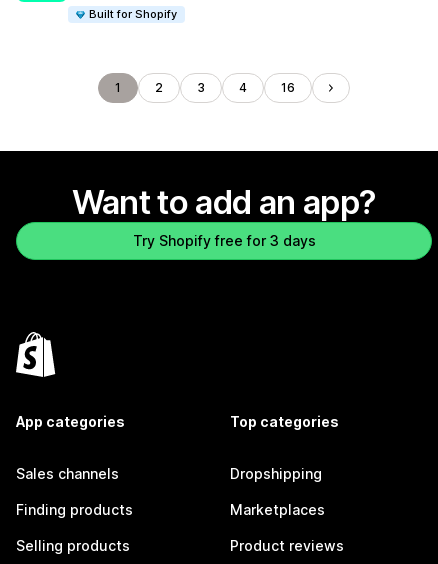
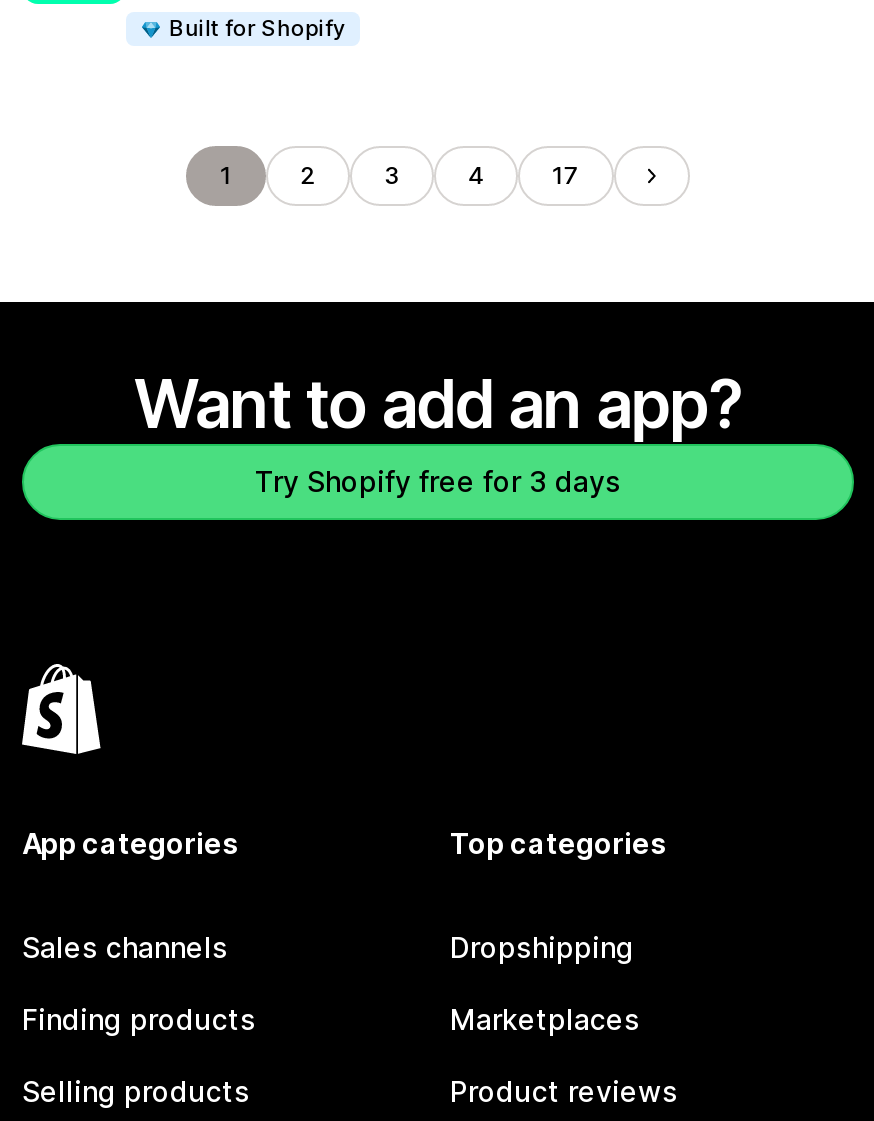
[281,80,295,95] 16 -> [552,160,580,190] 17

